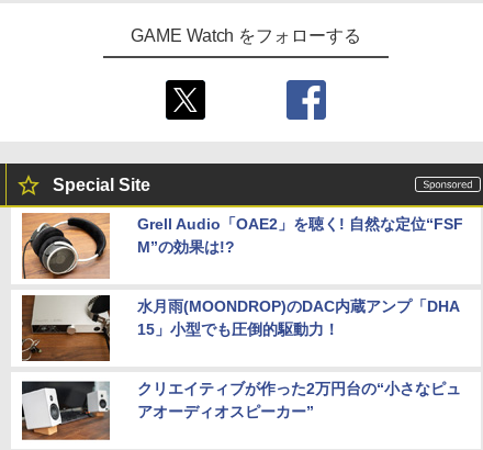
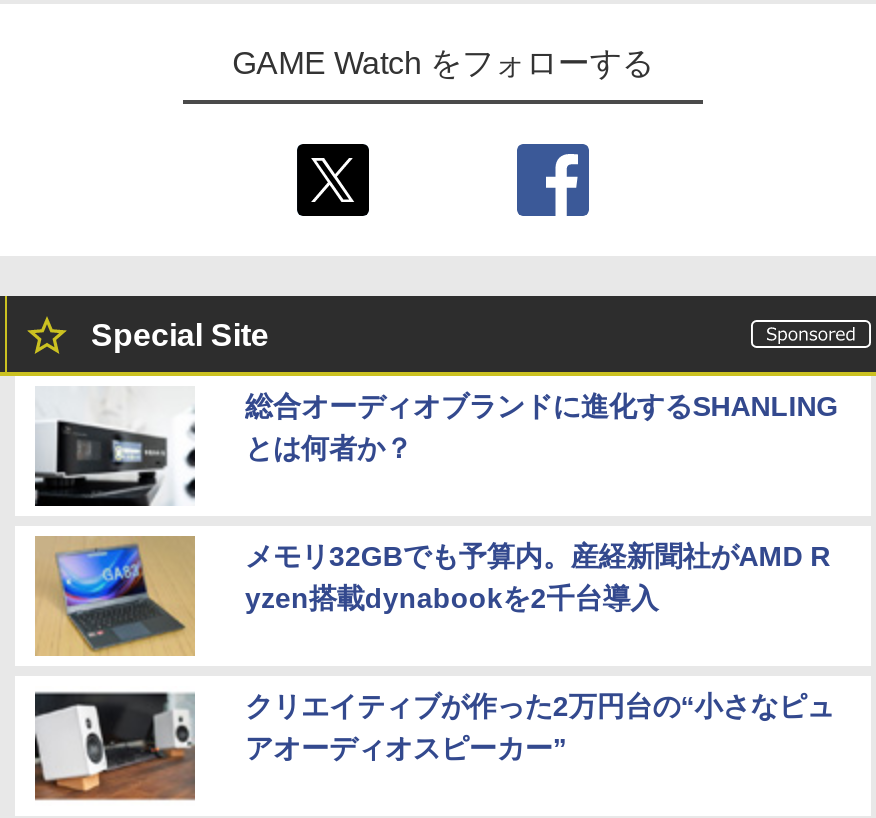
[21,212,463,280] [image] | Grell Audio「OAE2」を聴く! 自然な定位“FSF | M”の効果は!? -> [33,386,838,508] [image] | 総合オーディオブランドに進化するSHANLING | とは何者か？
[21,294,460,362] [image] | 水月雨(MOONDROP)のDAC内蔵アンプ「DHA | 15」小型でも圧倒的駆動力！ -> [35,534,830,658] [image] | メモリ32GBでも予算内。産経新聞社がAMD R | yzen搭載dynabookを2千台導入

